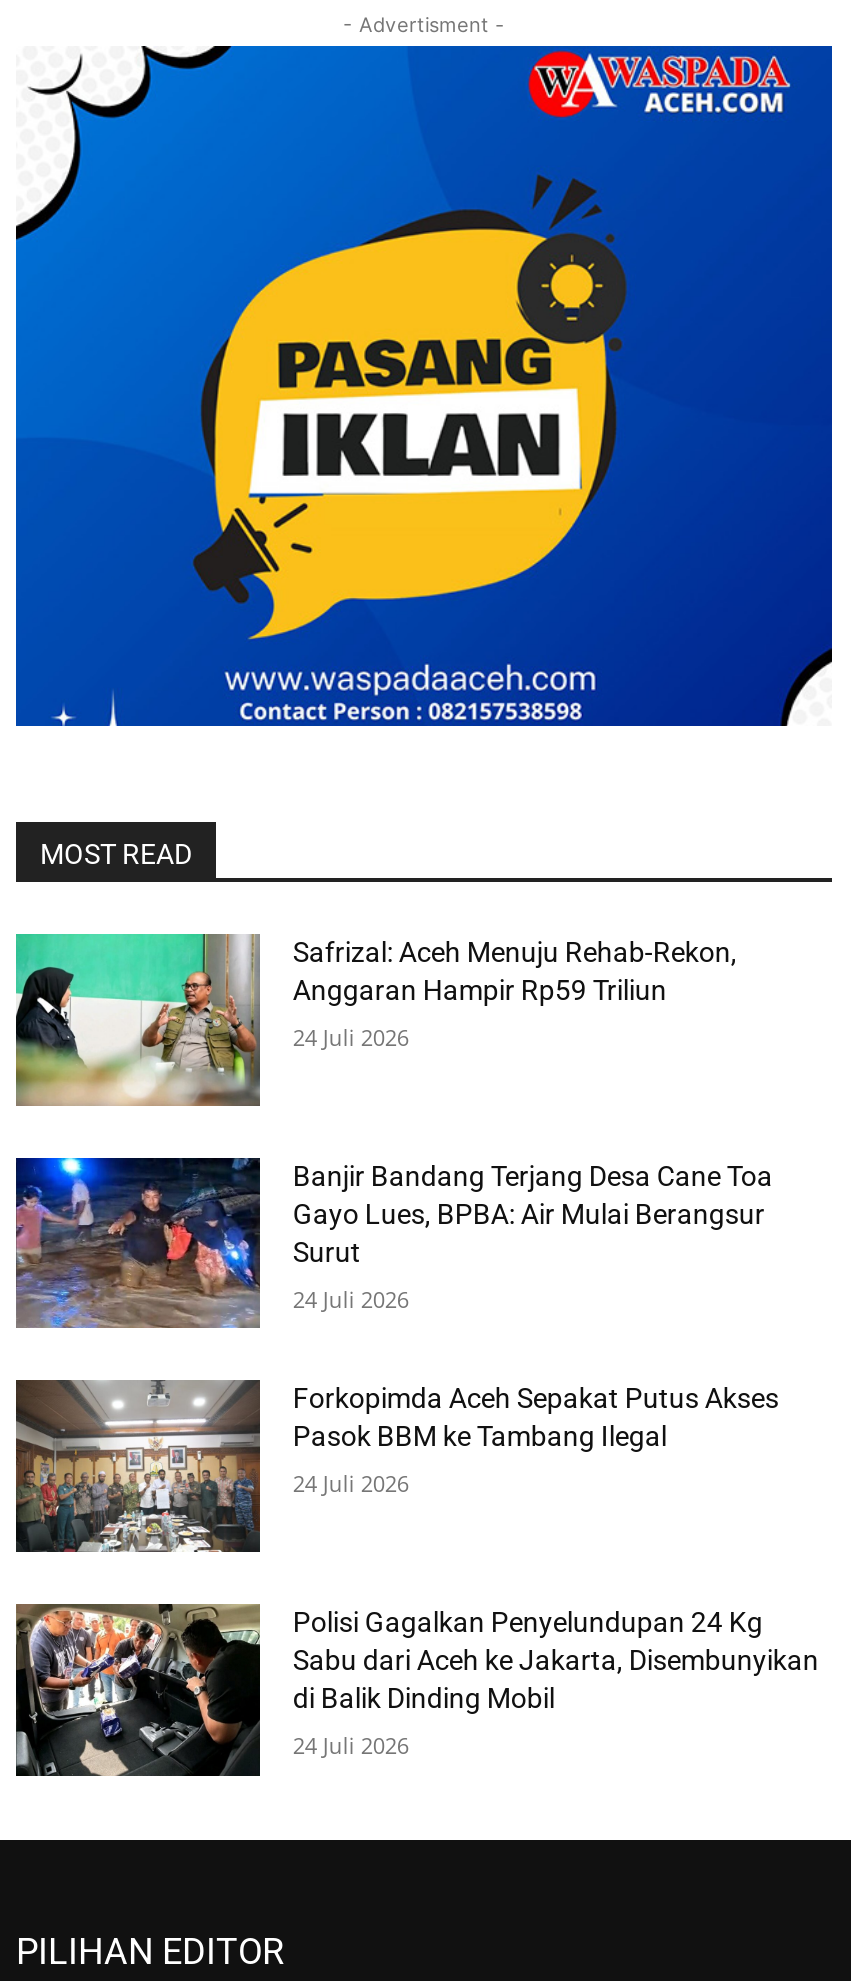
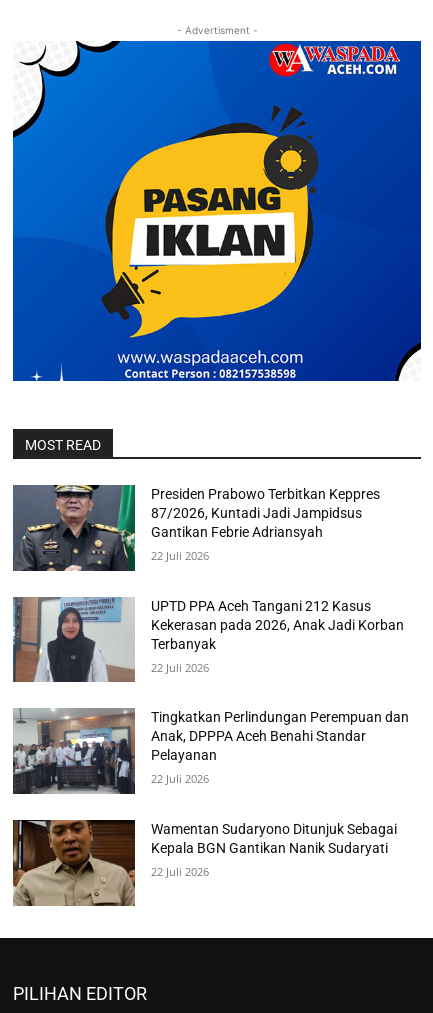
[14,932,737,1108] [image] | Safrizal: Aceh Menuju Rehab-Rekon, | Anggaran Hampir Rp59 Triliun -> [12,484,380,572] [image] | Presiden Prabowo Terbitkan Keppres | 87/2026, Kuntadi Jadi Jampidsus | Gantikan Febrie Adriansyah
[293,1022,409,1052] 24 Juli 2026 -> [151,548,209,563] 22 Juli 2026
[14,1156,773,1330] [image] | Banjir Bandang Terjang Desa Cane Toa | Gayo Lues, BPBA: Air Mulai Berangsur | Surut -> [12,596,404,683] [image] | UPTD PPA Aceh Tangani 212 Kasus | Kekerasan pada 2026, Anak Jadi Korban | Terbanyak
[293,1283,409,1313] 24 Juli 2026 -> [151,660,209,675] 22 Juli 2026
[16,1380,779,1552] [image] | Forkopimda Aceh Sepakat Putus Akses | Pasok BBM ke Tambang Ilegal -> [13,709,409,794] [image] | Tingkatkan Perlindungan Perempuan dan | Anak, DPPPA Aceh Benahi Standar | Pelayanan
[293,1469,409,1499] 24 Juli 2026 -> [151,771,209,786] 22 Juli 2026
[14,1602,819,1778] [image] | Polisi Gagalkan Penyelundupan 24 Kg | Sabu dari Aceh ke Jakarta, Disembunyikan | di Balik Dinding Mobil -> [12,820,397,907] [image] | Wamentan Sudaryono Ditunjuk Sebagai | Kepala BGN Gantikan Nanik Sudaryati
[293,1730,409,1760] 24 Juli 2026 -> [151,864,209,879] 22 Juli 2026

